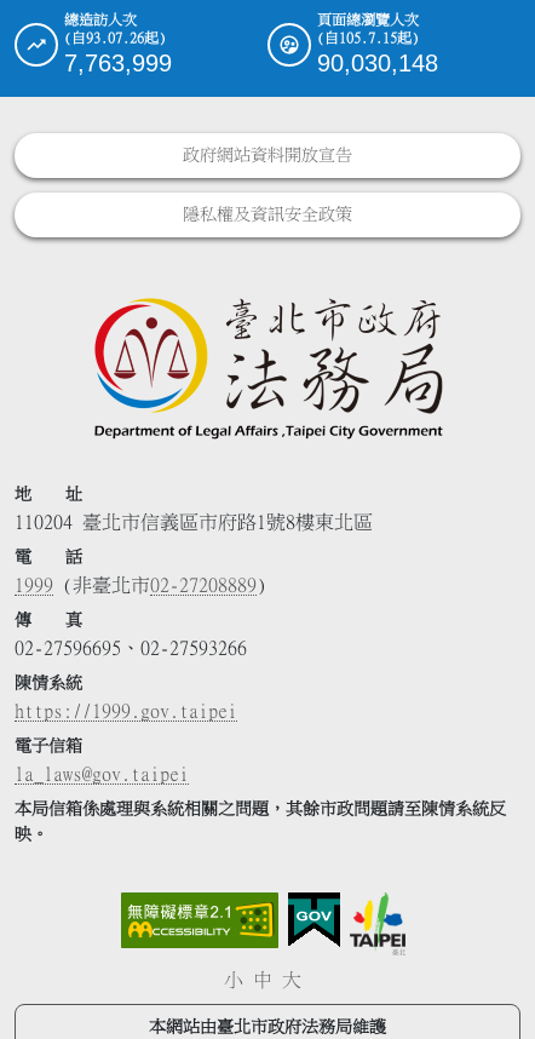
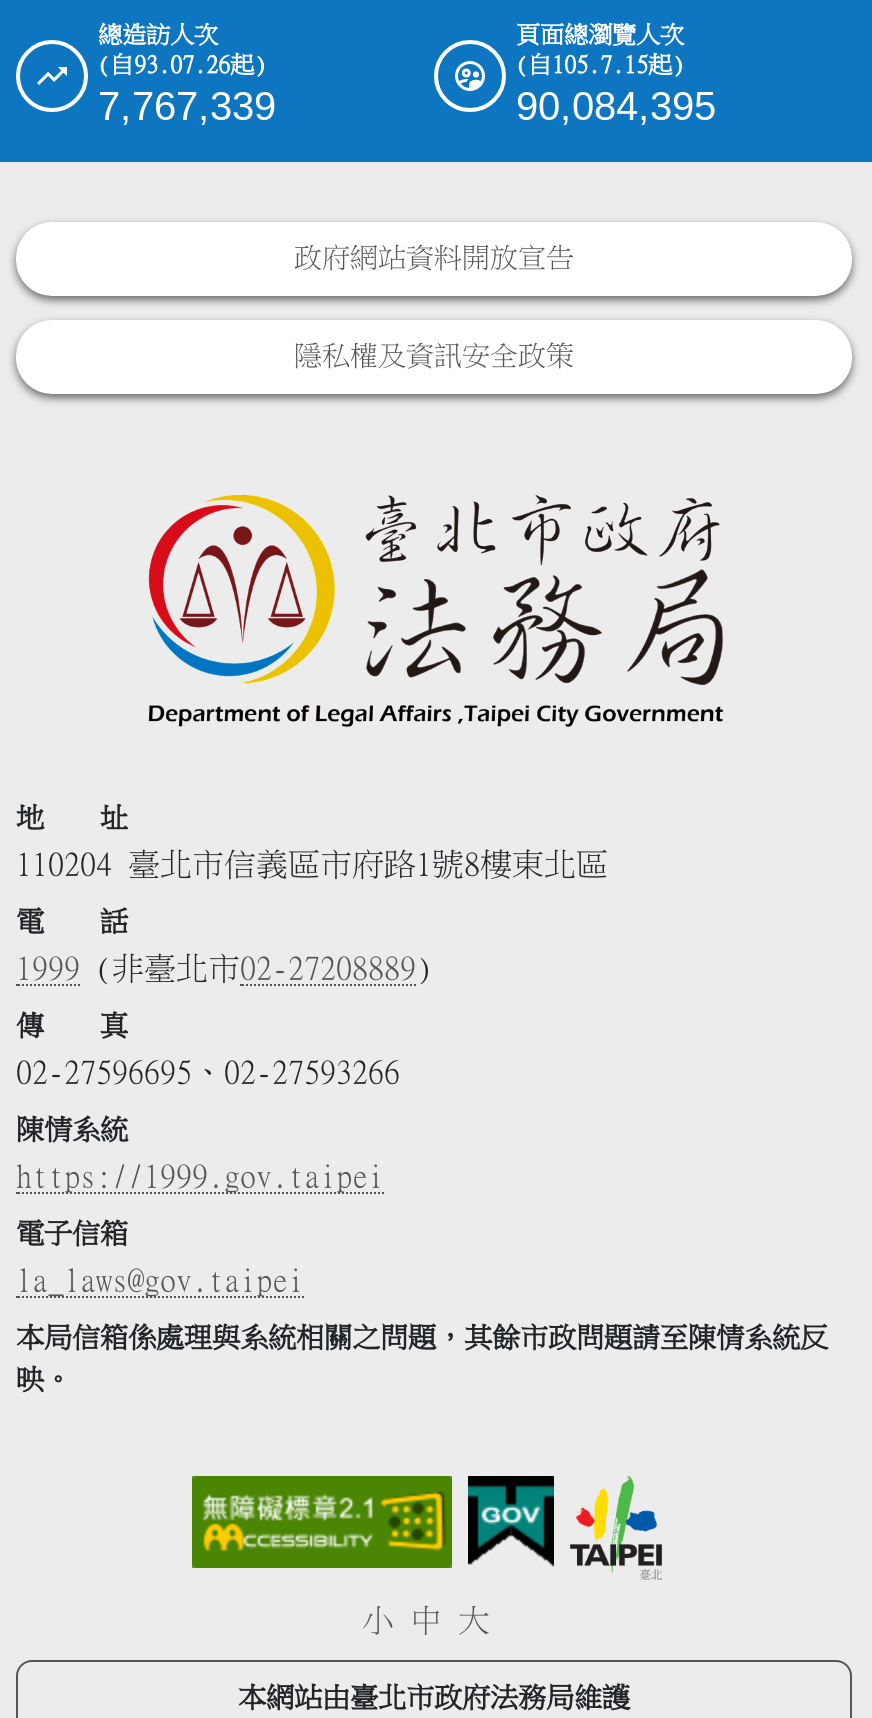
[64,49,172,76] 7,763,999 -> [98,83,276,127] 7,767,339
[317,49,438,76] 90,030,148 -> [516,83,716,127] 90,084,395

